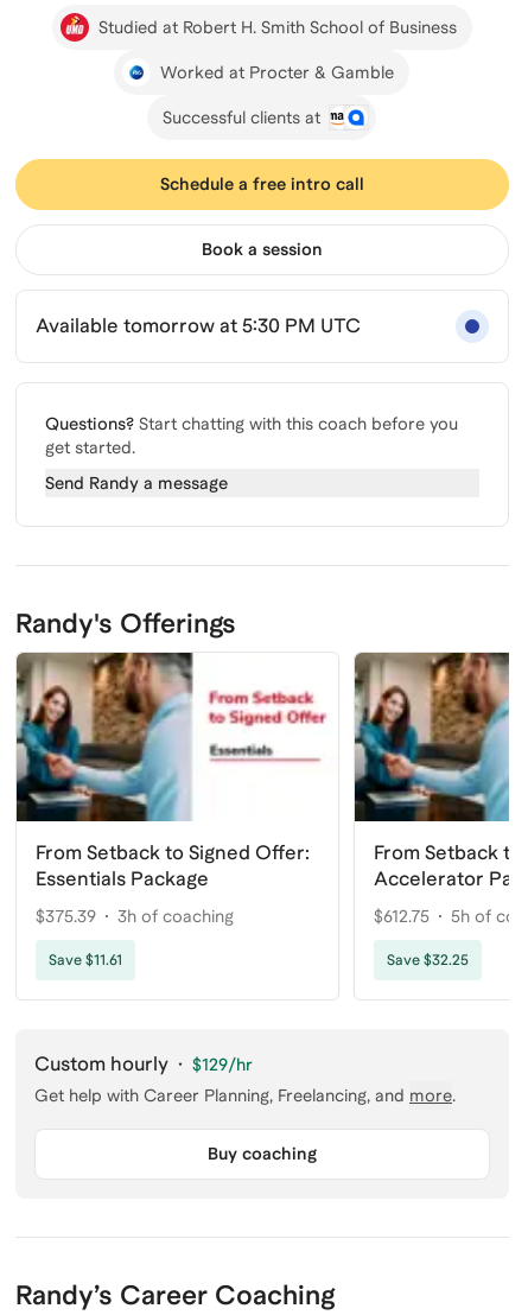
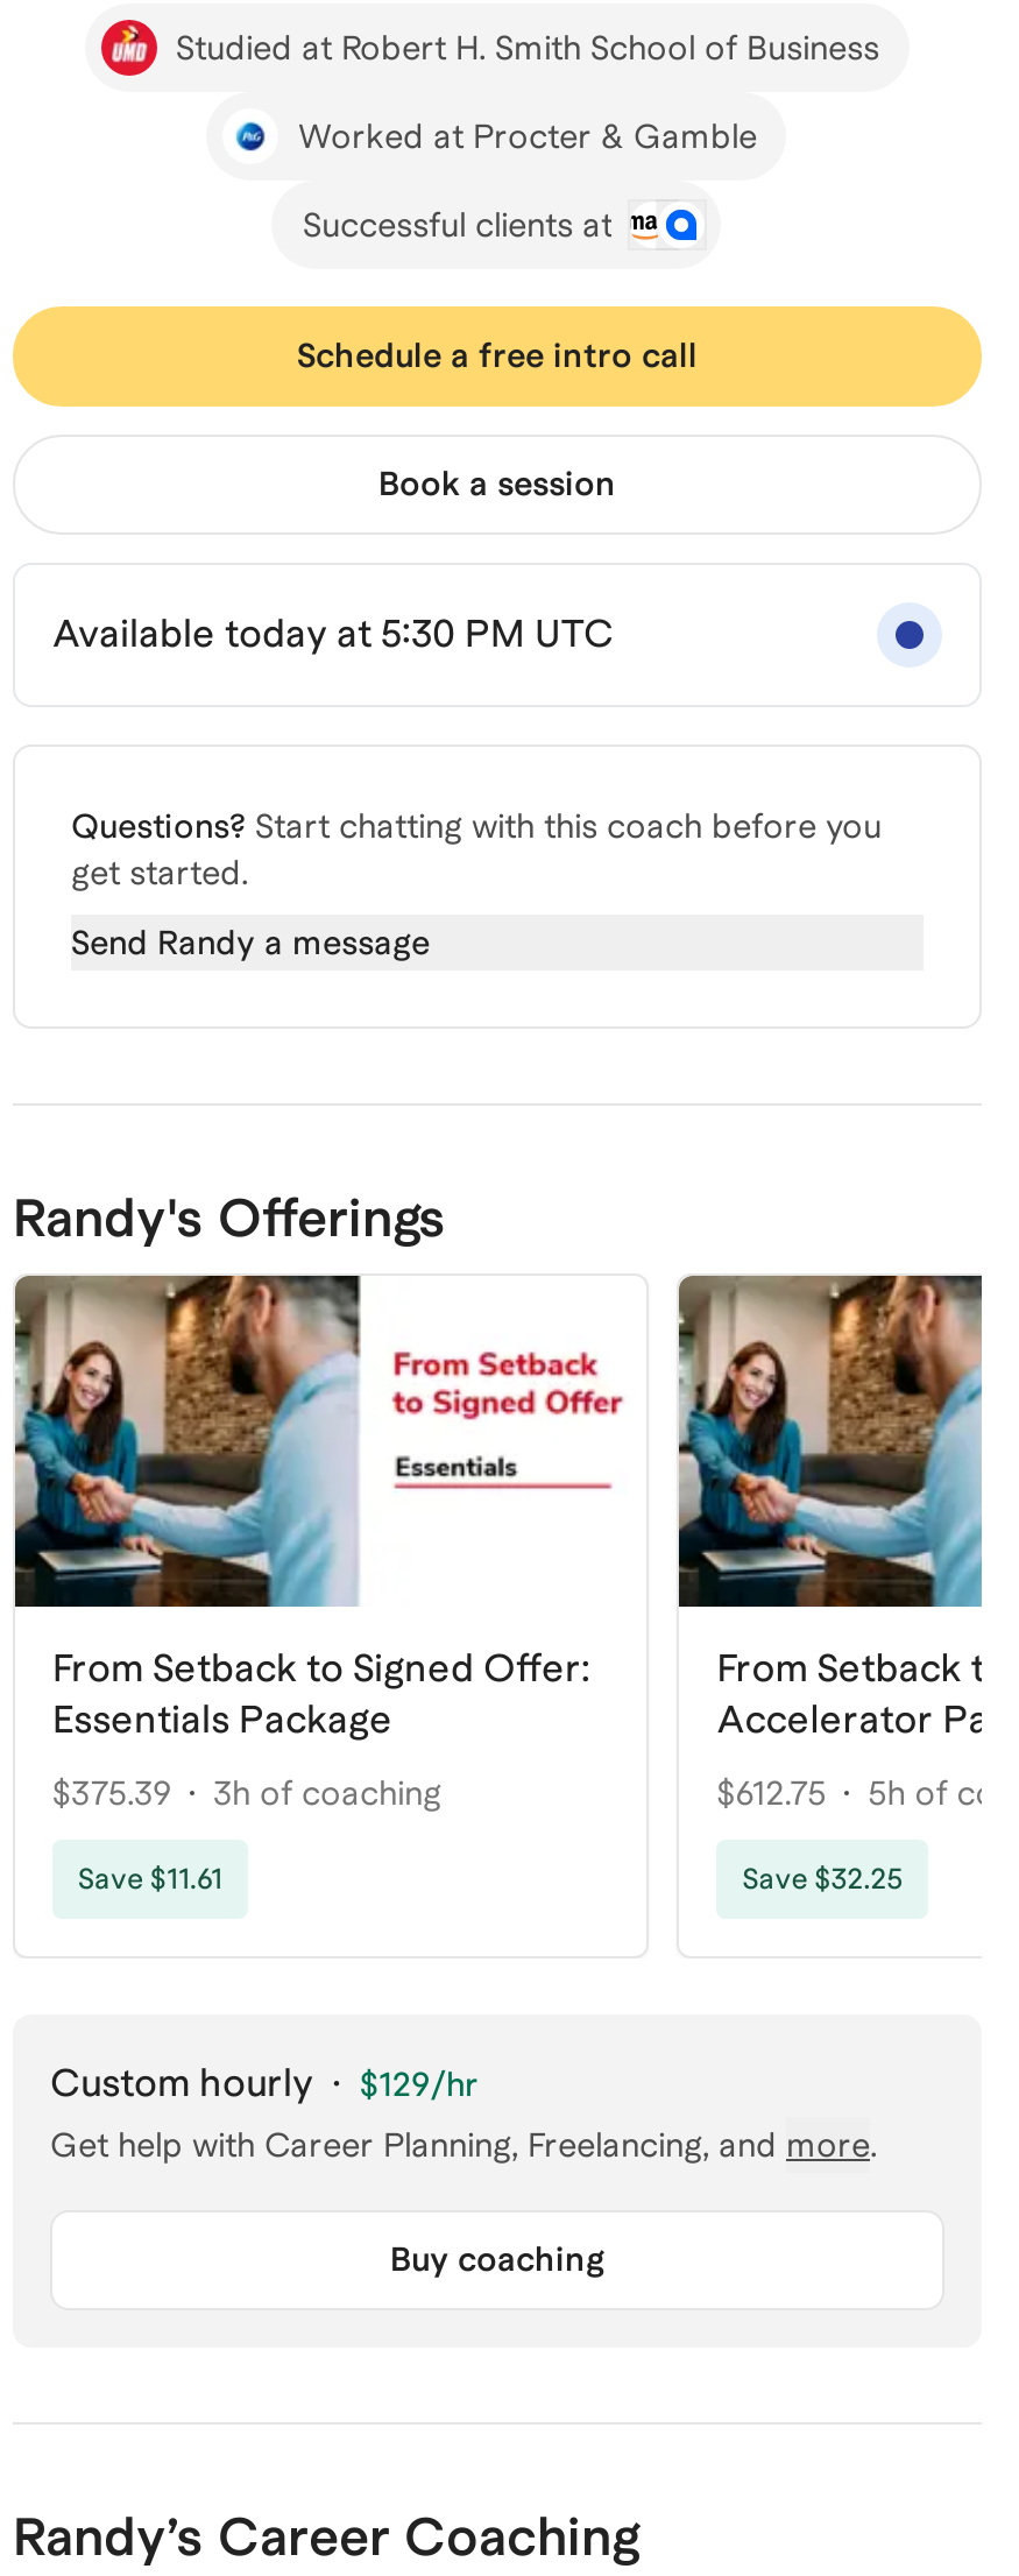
[36,315,361,337] Available tomorrow at 5:30 PM UTC -> [52,612,614,656] Available today at 5:30 PM UTC

